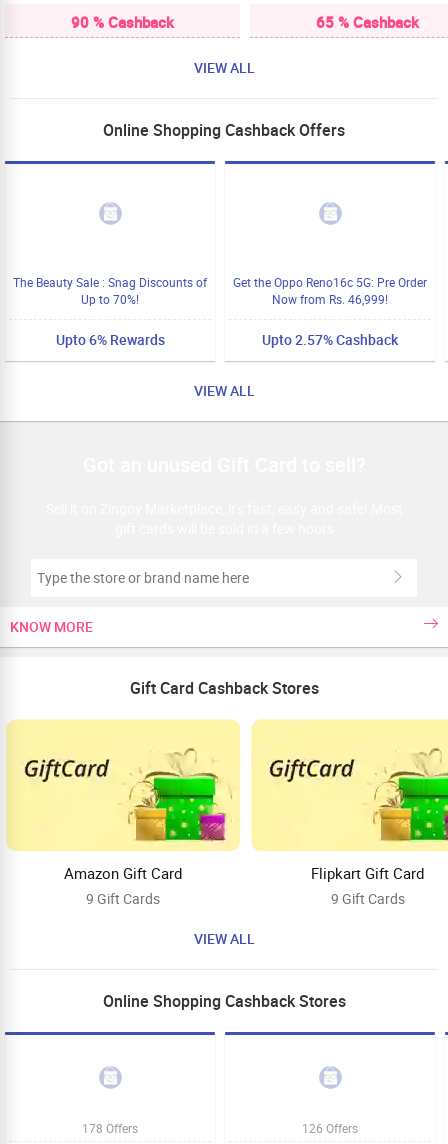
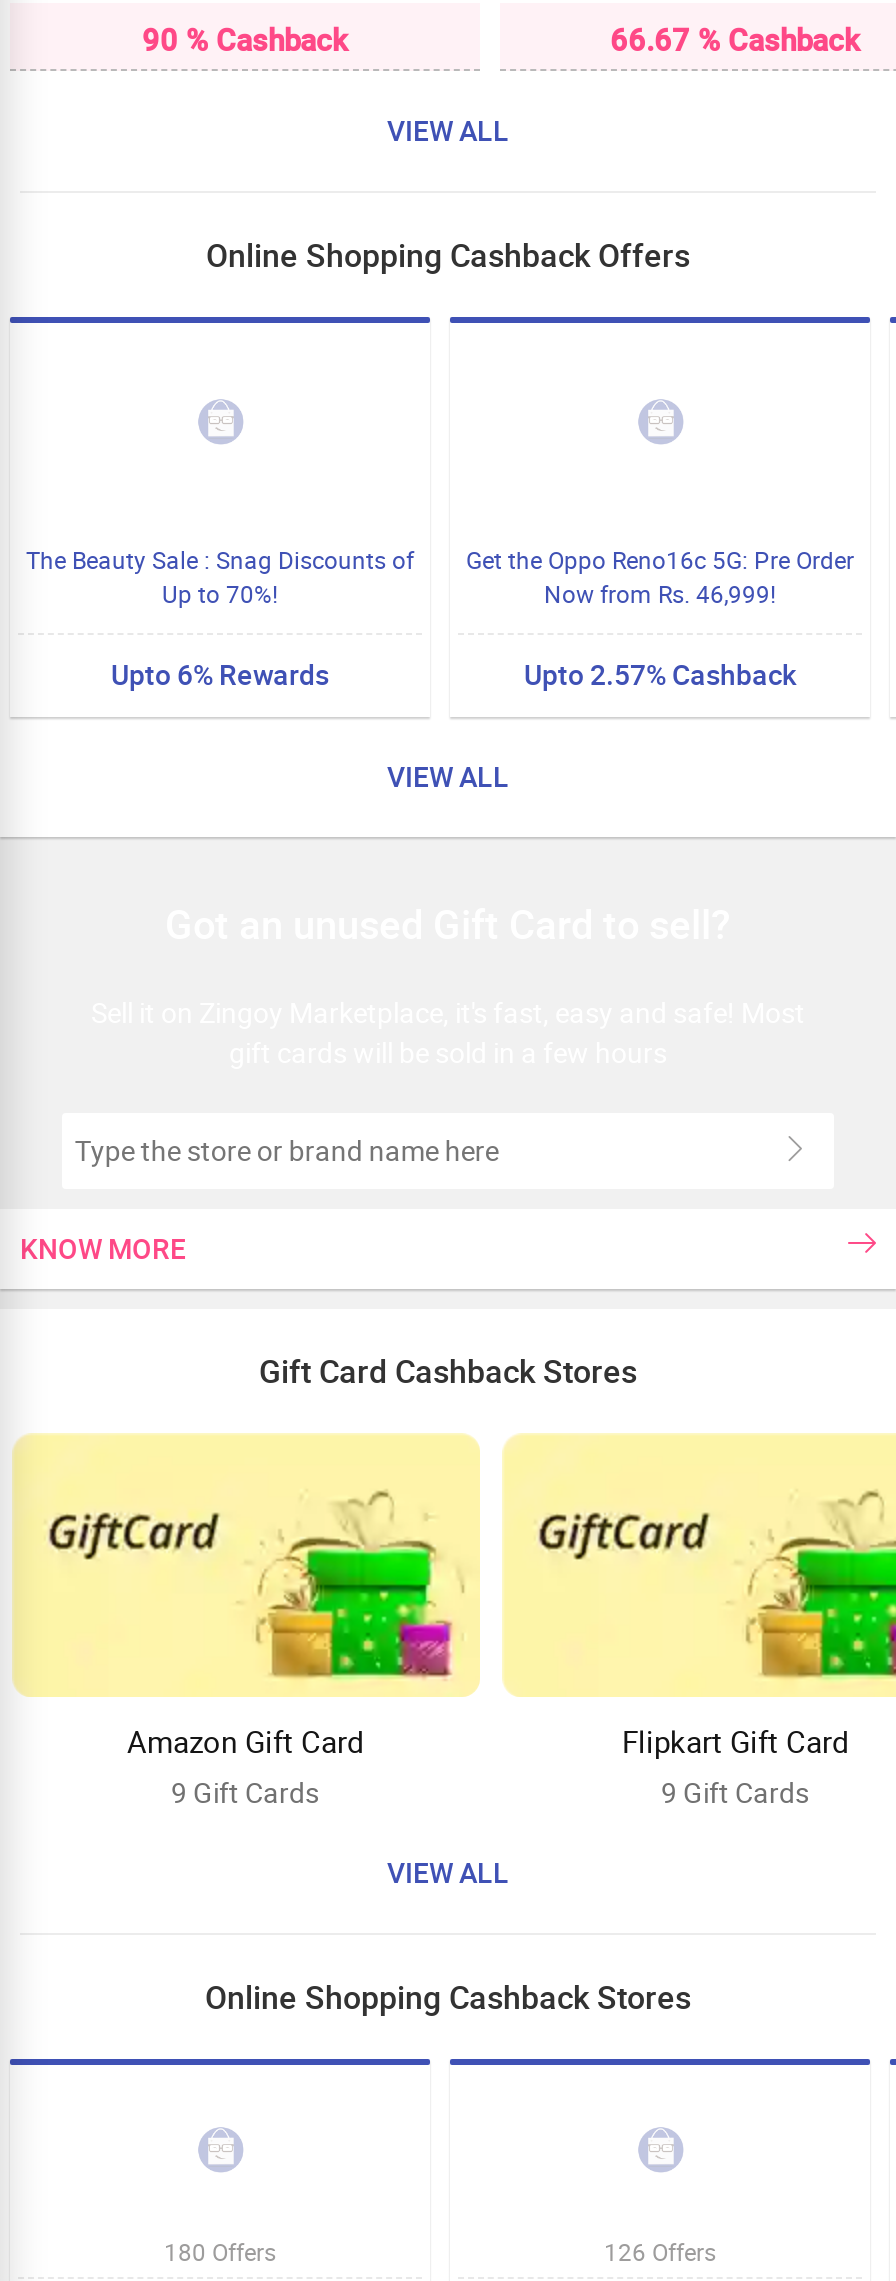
[316,11,419,31] 65 % Cashback -> [610,19,860,59] 66.67 % Cashback
[82,1119,138,1135] 178 Offers -> [164,2235,276,2267] 180 Offers

